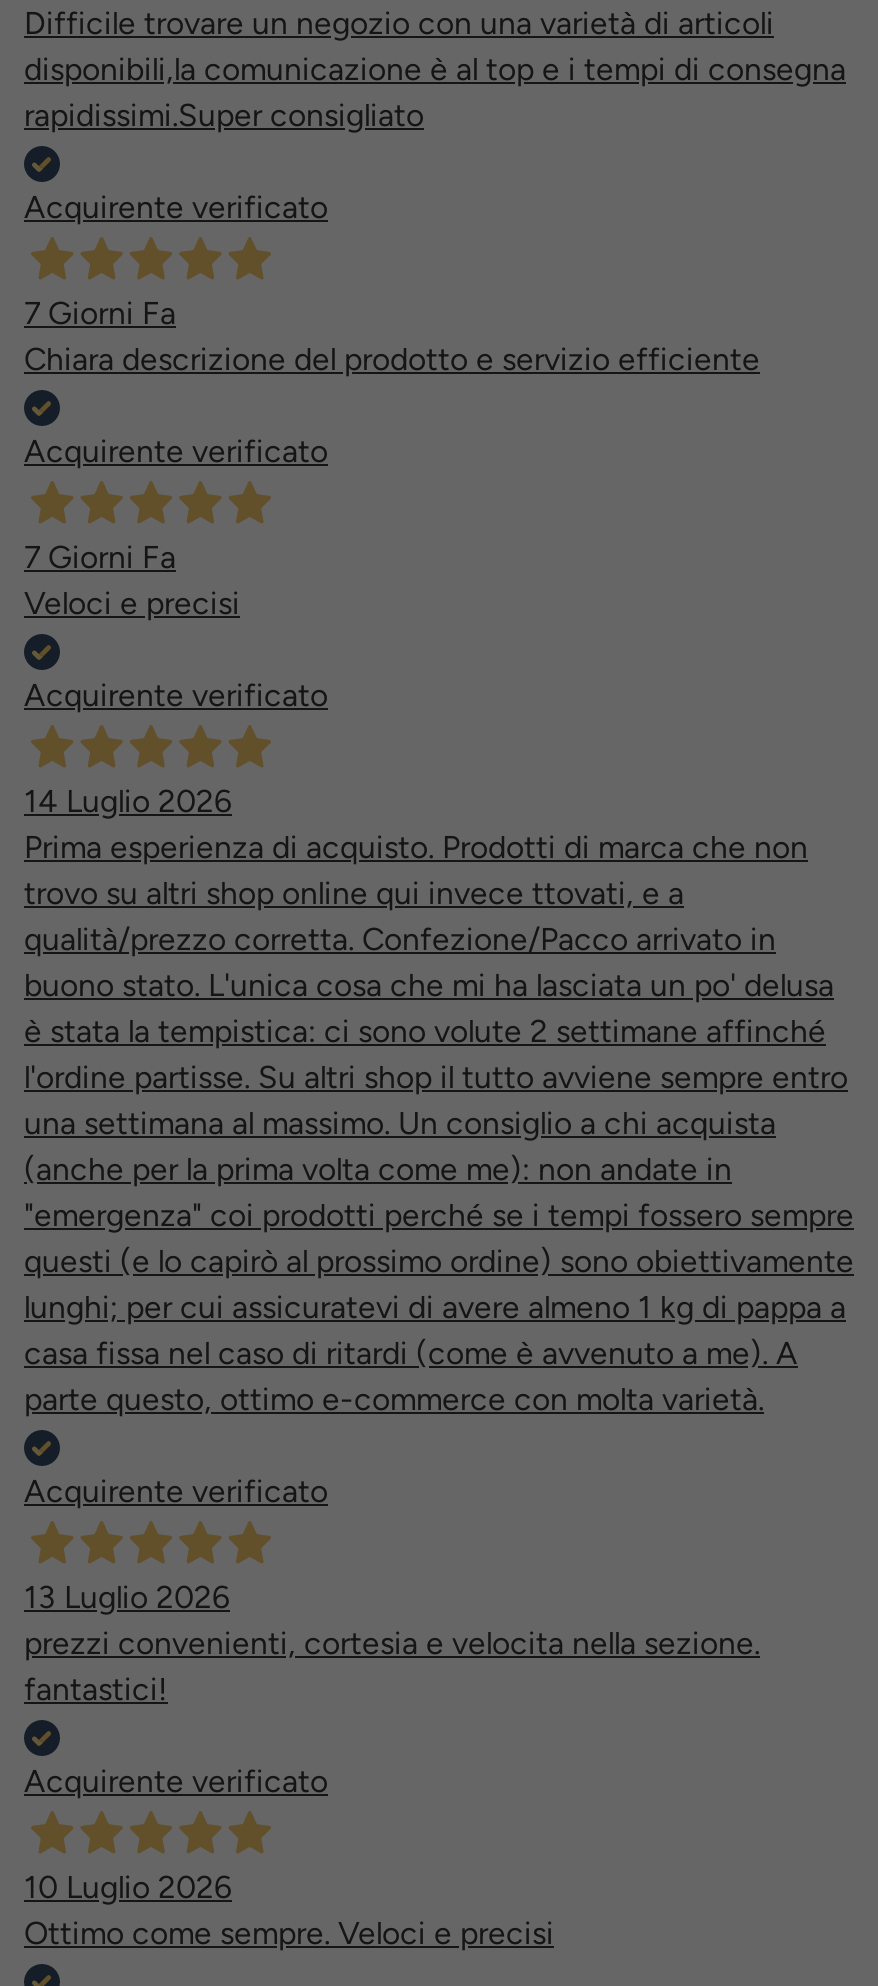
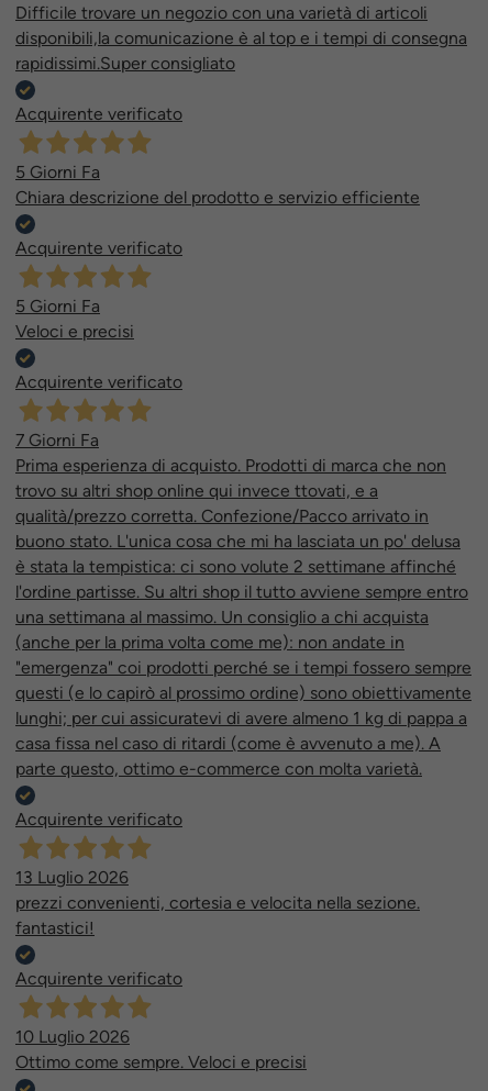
[24,294,176,332] 7 Giorni Fa -> [15,162,100,182] 5 Giorni Fa
[24,538,176,576] 7 Giorni Fa -> [15,296,100,316] 5 Giorni Fa
[24,782,232,820] 14 Luglio 2026 -> [15,430,99,450] 7 Giorni Fa

